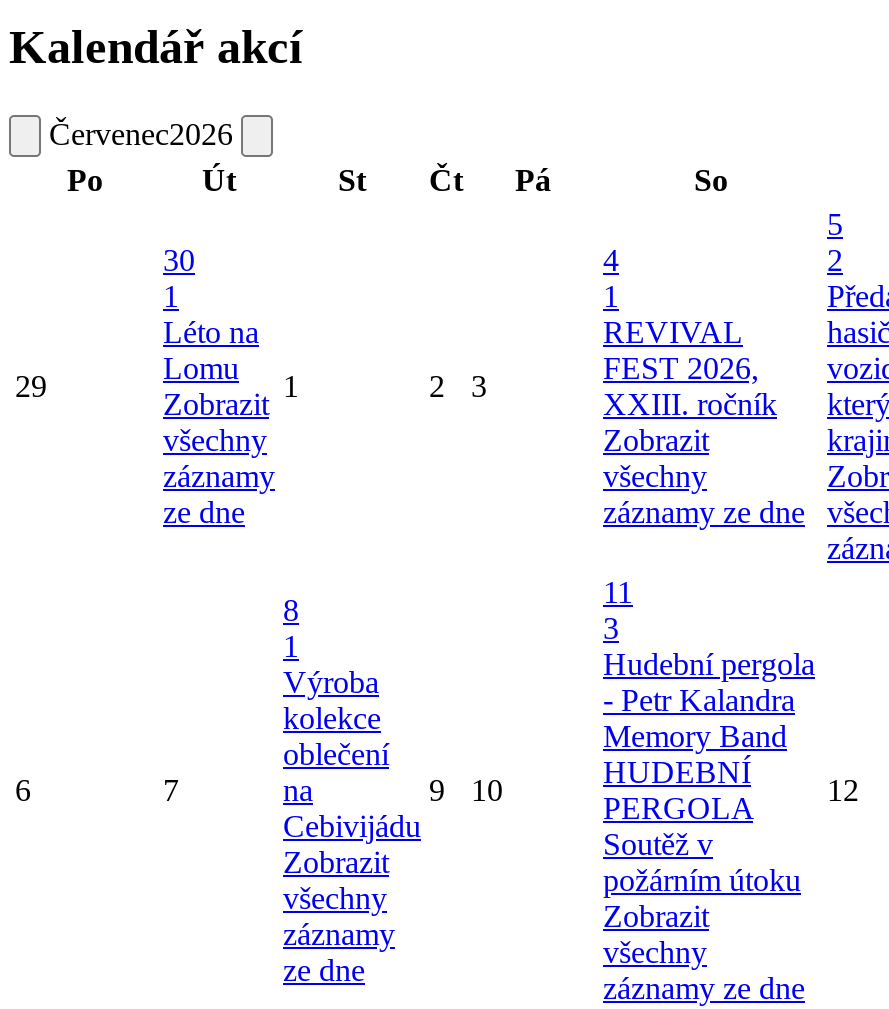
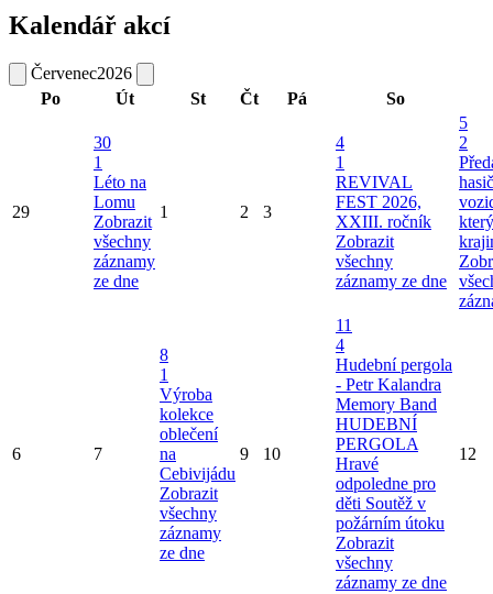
[603,610,619,644] 3 -> [336,335,344,354] 4
[603,826,713,860] Soutěž v -> [336,454,436,512] Hravé | odpoledne pro | děti Soutěž v

